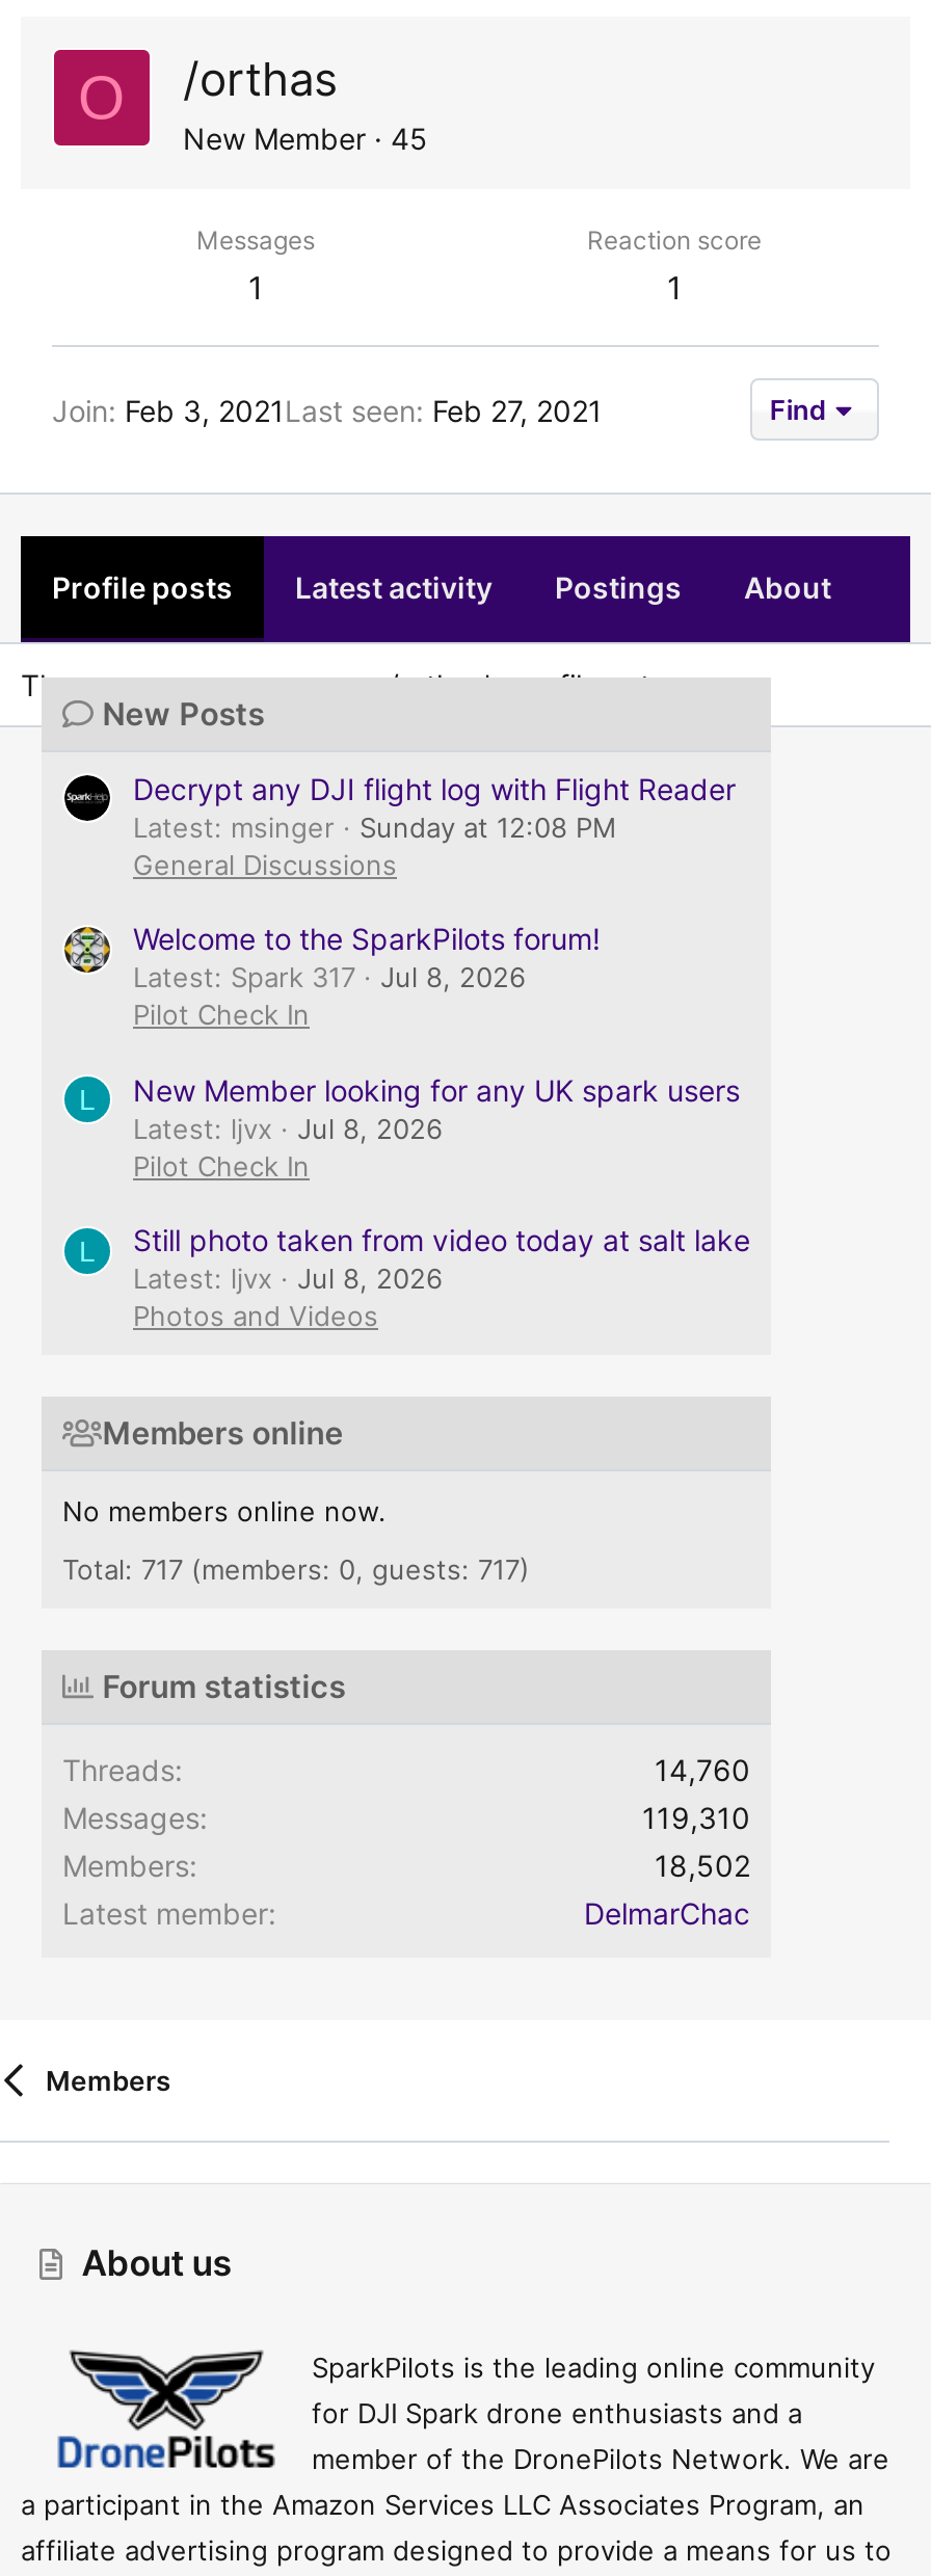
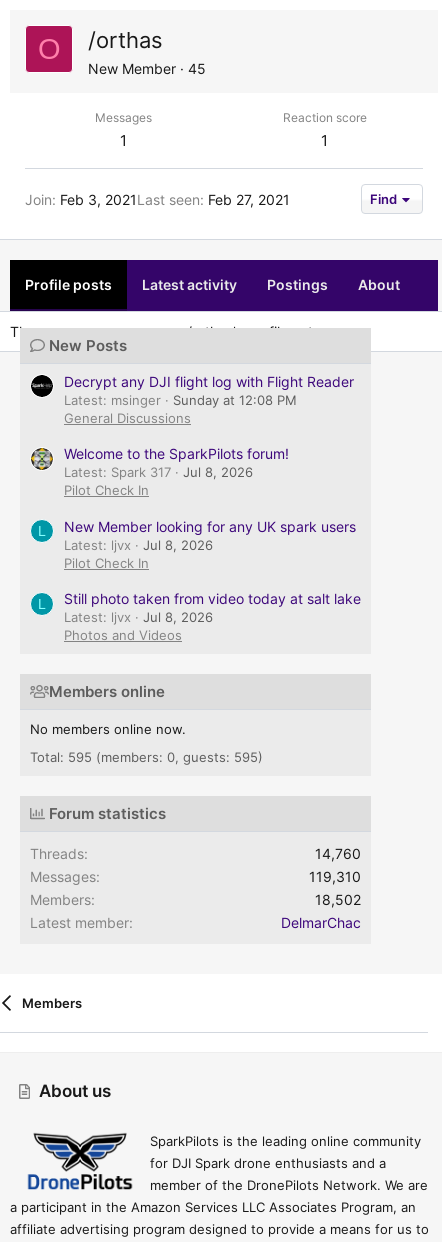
[62,1553,530,1586] Total: 717 (members: 0, guests: 717) -> [30,749,263,765] Total: 595 (members: 0, guests: 595)

